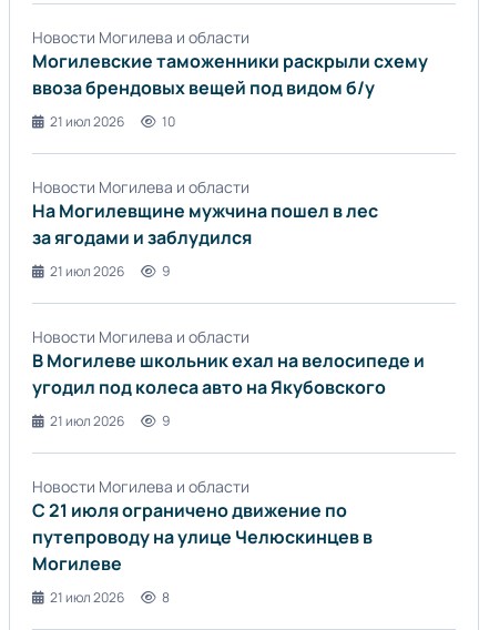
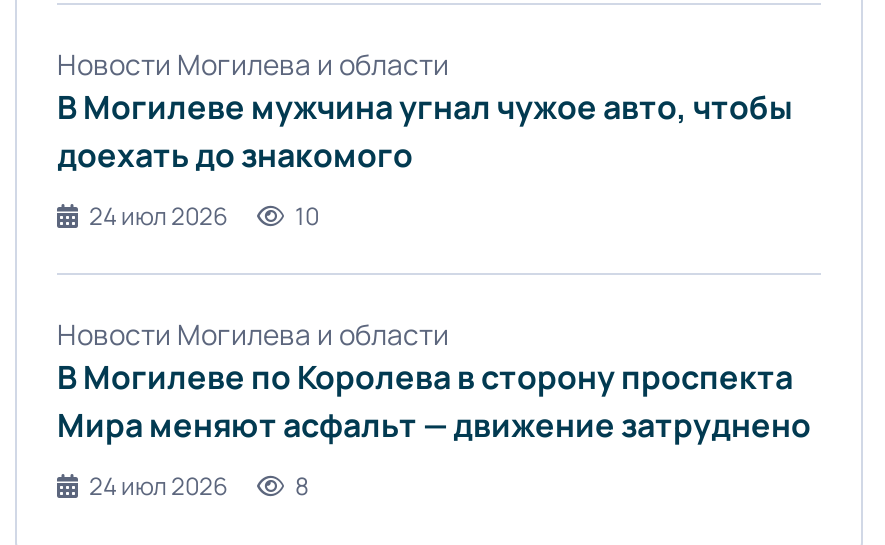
[32,49,428,100] Могилевские таможенники раскрыли схему | ввоза брендовых вещей под видом б/у -> [57,86,793,178] В Могилеве мужчина угнал чужое авто, чтобы | доехать до знакомого
[50,112,175,131] 21 июл 2026 10 -> [89,200,319,234] 24 июл 2026 10
[32,199,425,607] На Могилевщине мужчина пошел в лес | за ягодами и заблудился | 21 июл 2026 | 9 | Новости Могилева и области | В Могилеве школьник ехал на велосипеде и | угодил под колеса авто на Якубовского | 21 июл 2026 | 9 | Новости Могилева и области | С 21 июля ограничено движение по | путепроводу на улице Челюскинцев в | Могилеве | 21 июл 2026 -> [57,356,811,504] В Могилеве по Королева в сторону проспекта | Мира меняют асфальт — движение затруднено | 24 июл 2026

